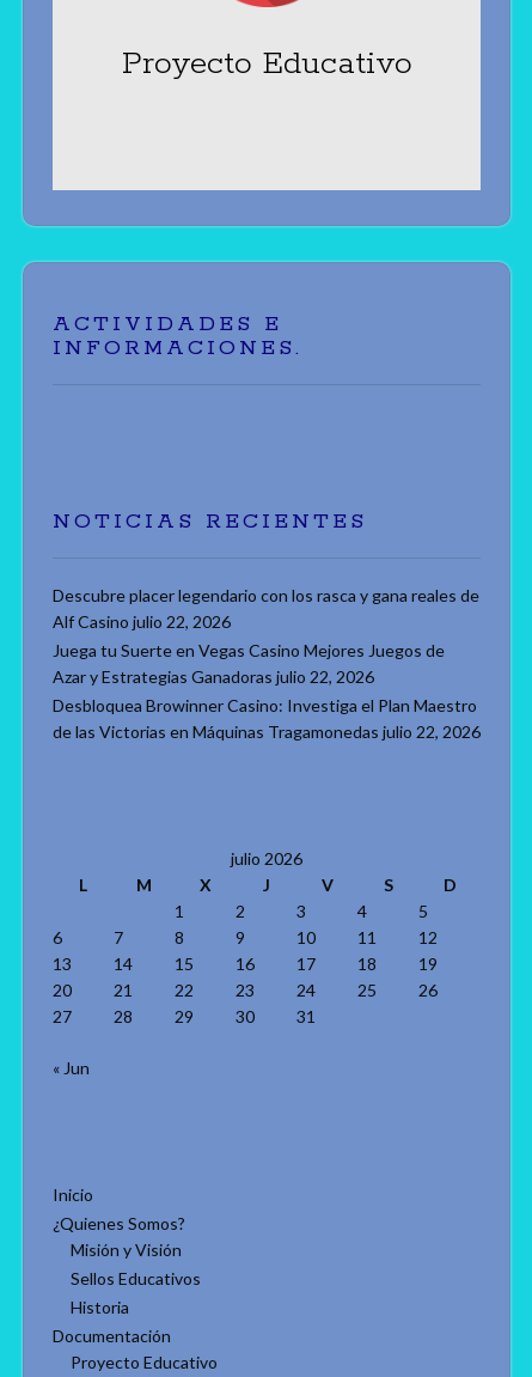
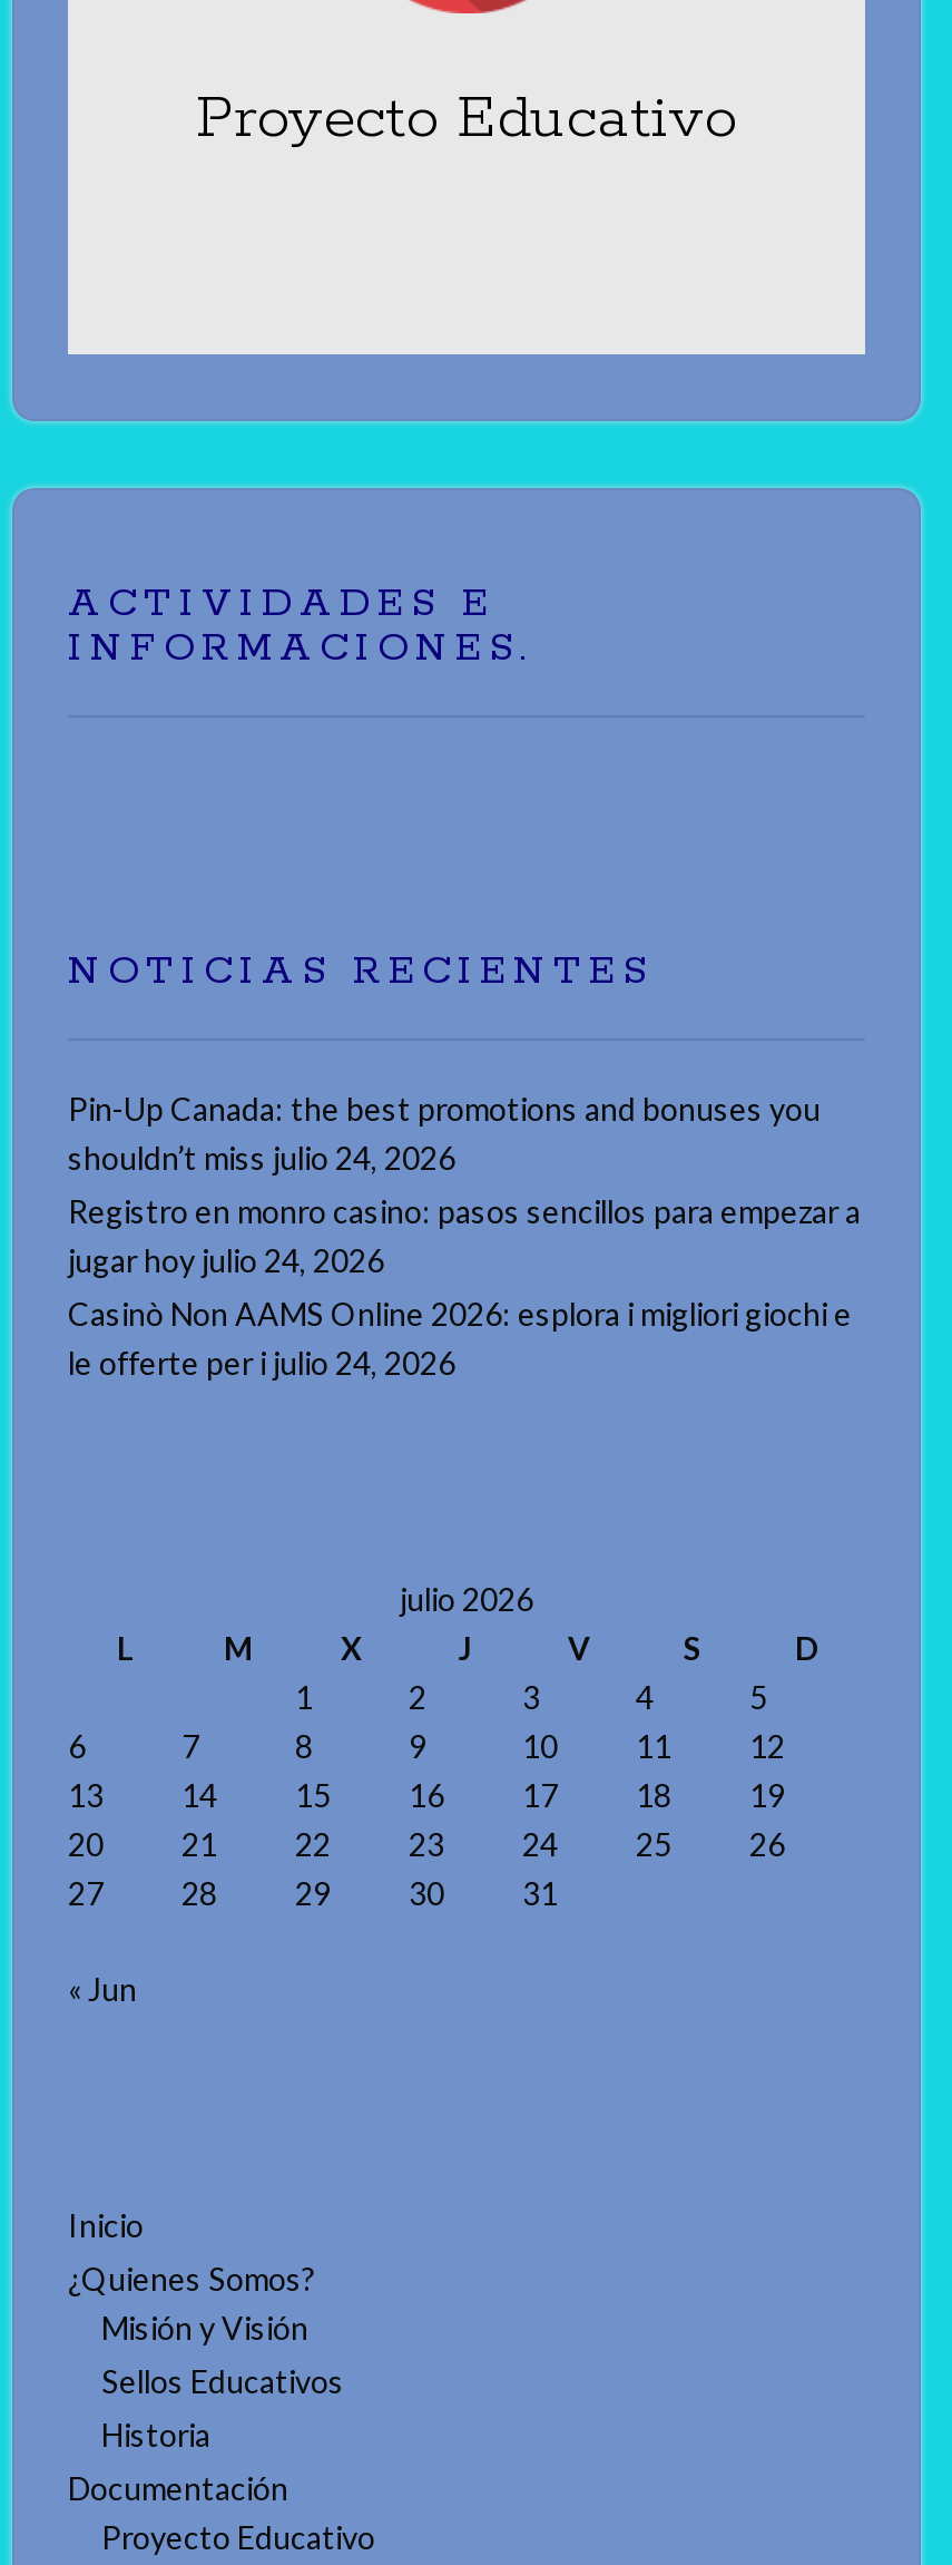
[53,585,481,742] Descubre placer legendario con los rasca y gana reales de | Alf Casino julio 22, 2026 | Juega tu Suerte en Vegas Casino Mejores Juegos de | Azar y Estrategias Ganadoras julio 22, 2026 | Desbloquea Browinner Casino: Investiga el Plan Maestro | de las Victorias en Máquinas Tragamonedas julio 22, 2026 -> [68,1090,861,1382] Pin-Up Canada: the best promotions and bonuses you | shouldn’t miss julio 24, 2026 | Registro en monro casino: pasos sencillos para empezar a | jugar hoy julio 24, 2026 | Casinò Non AAMS Online 2026: esplora i migliori giochi e | le offerte per i julio 24, 2026

